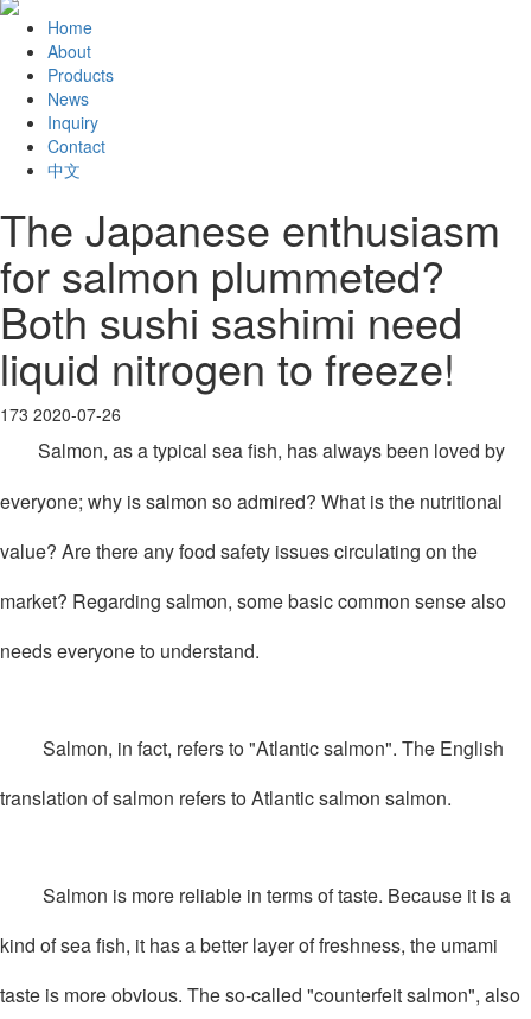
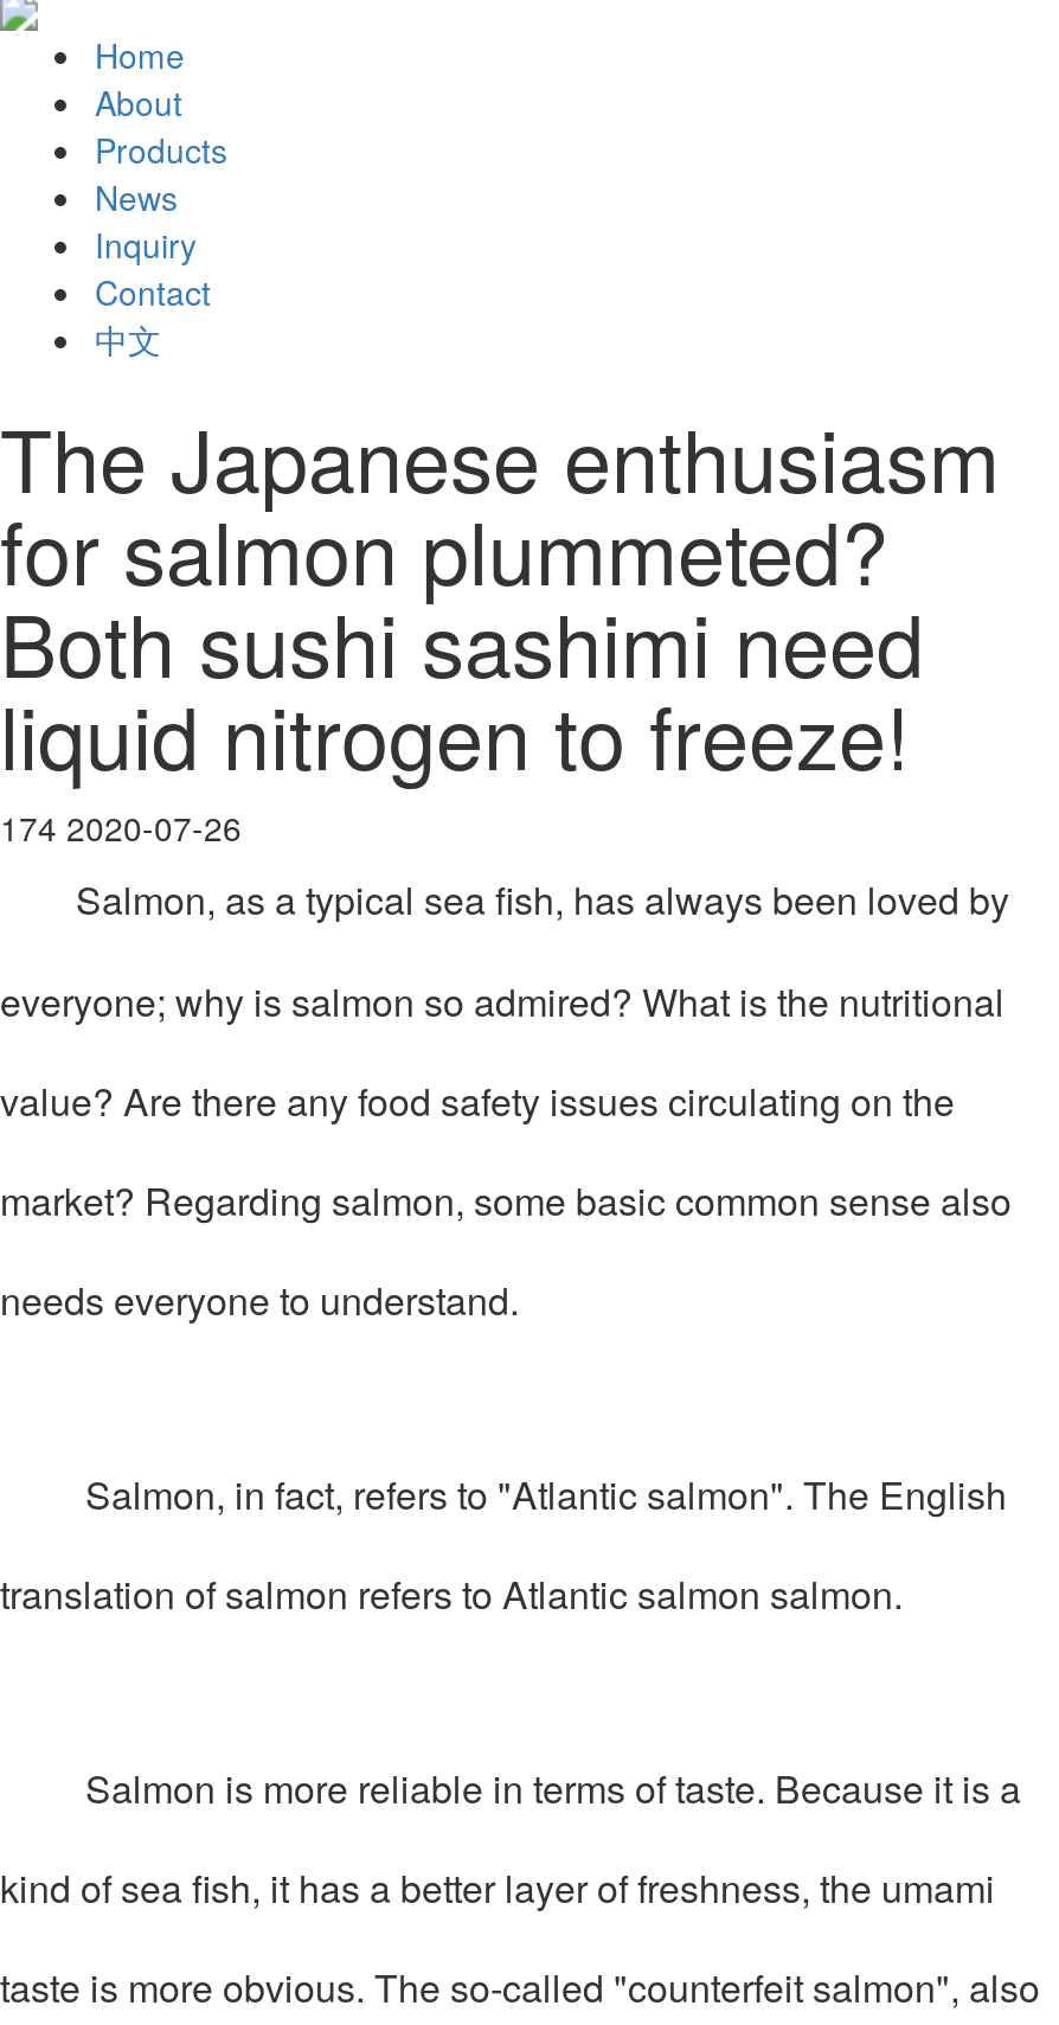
[0,402,121,426] 173 2020-07-26 -> [0,804,242,851] 174 2020-07-26

